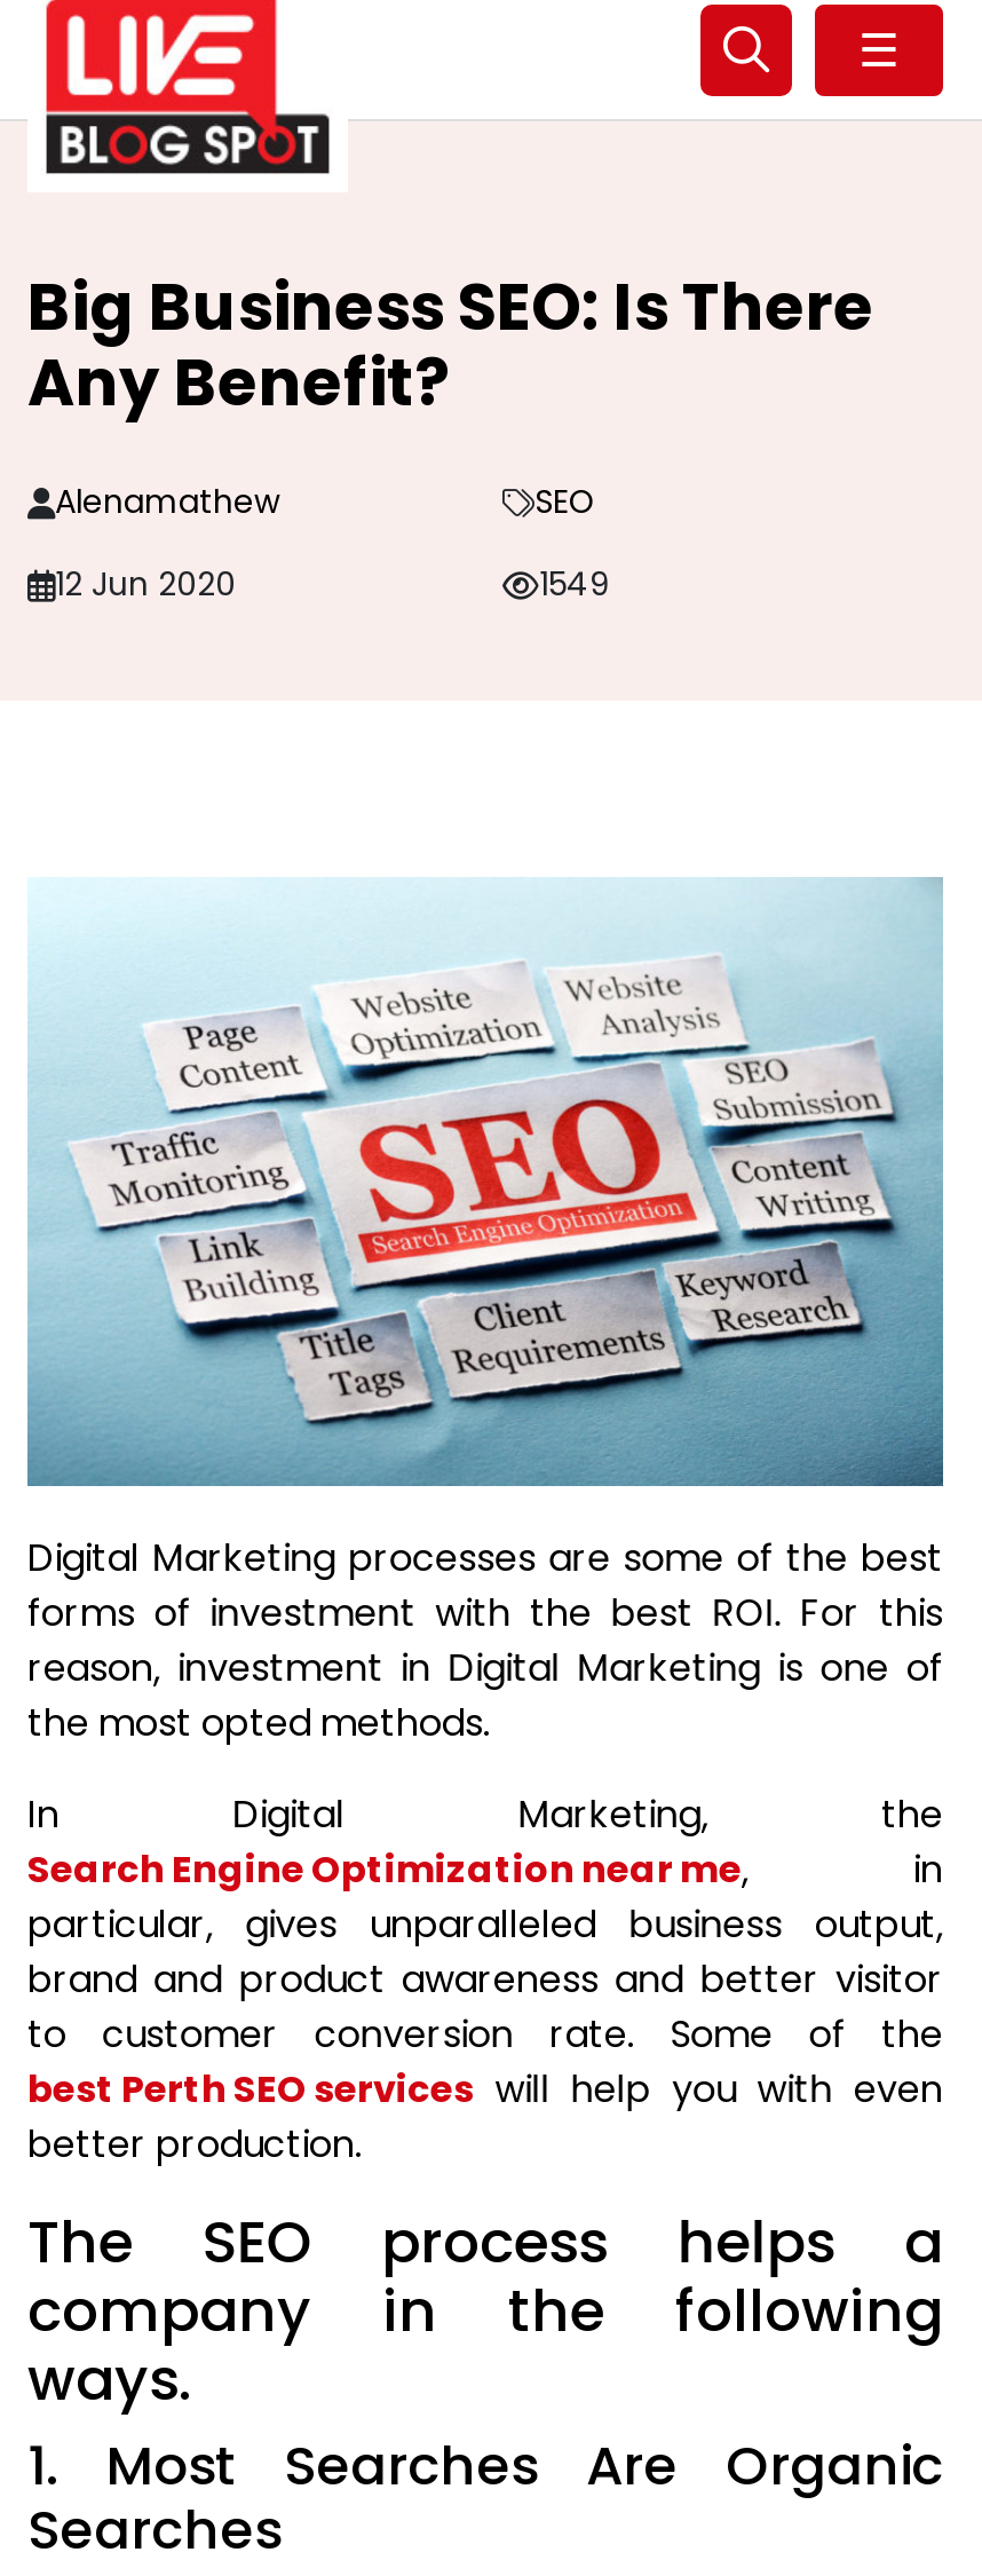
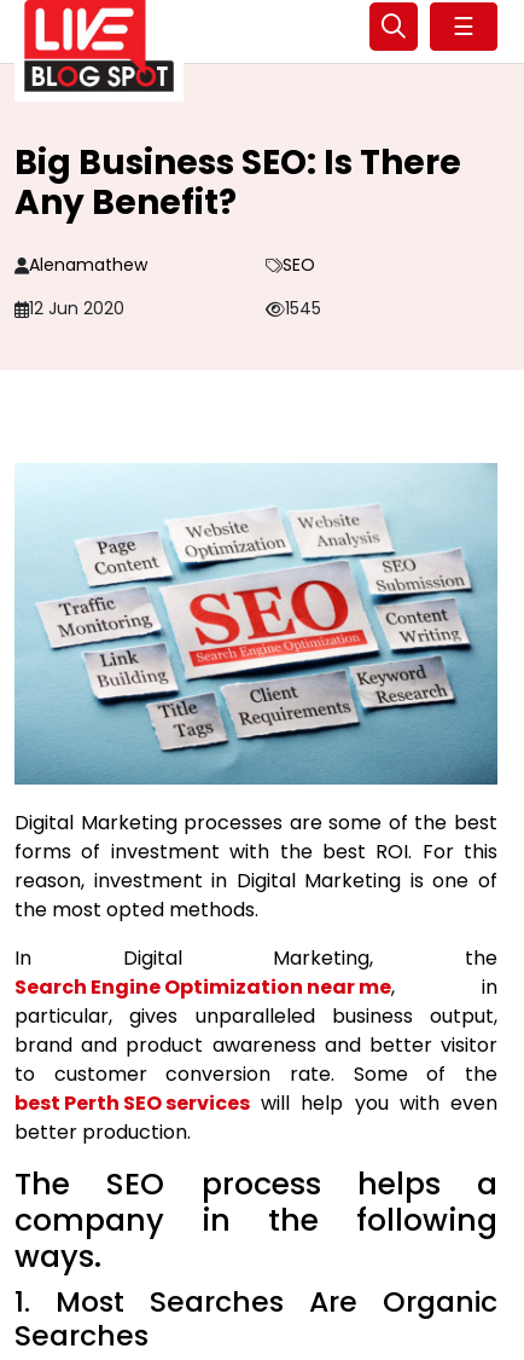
[539,561,610,607] 1549 -> [284,296,321,320] 1545

